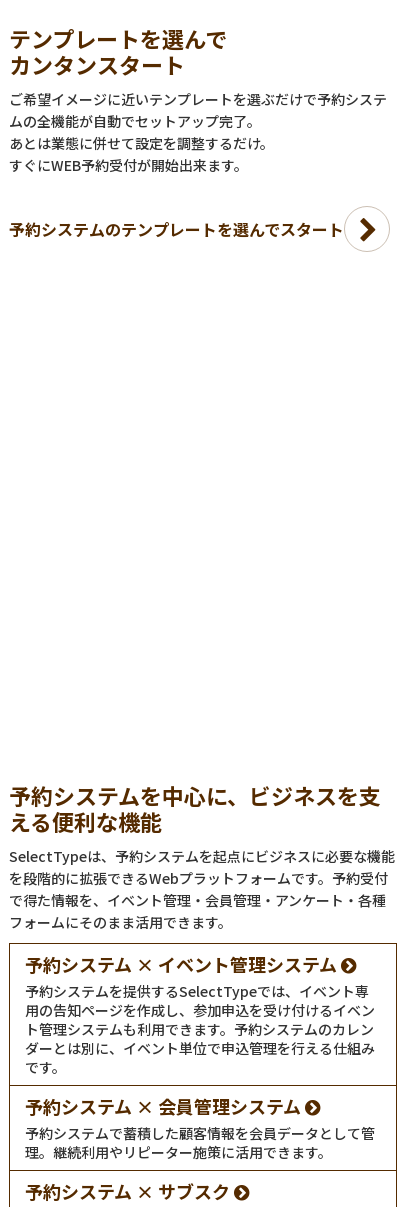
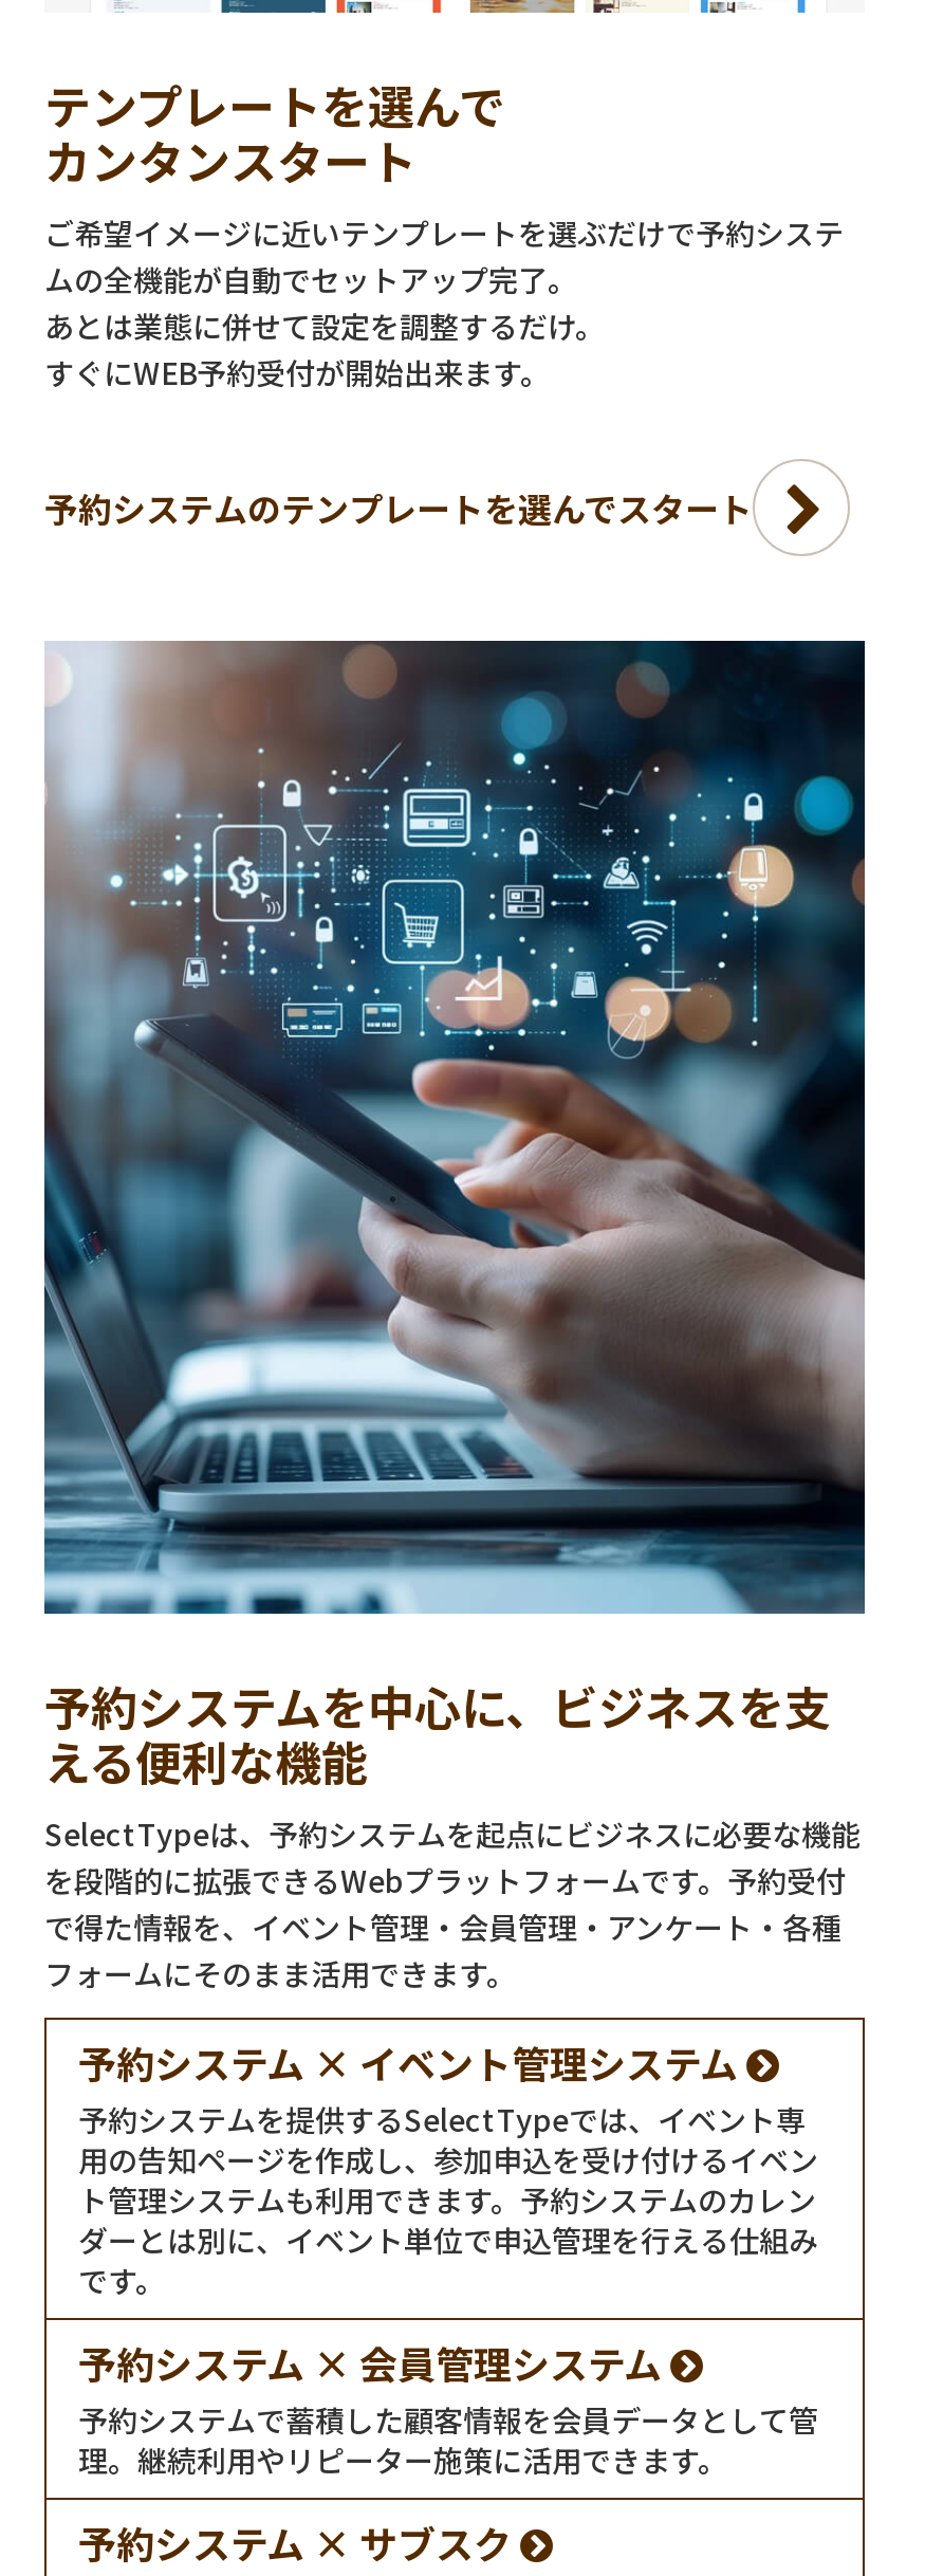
none -> [42,639,867,1616] [image]

